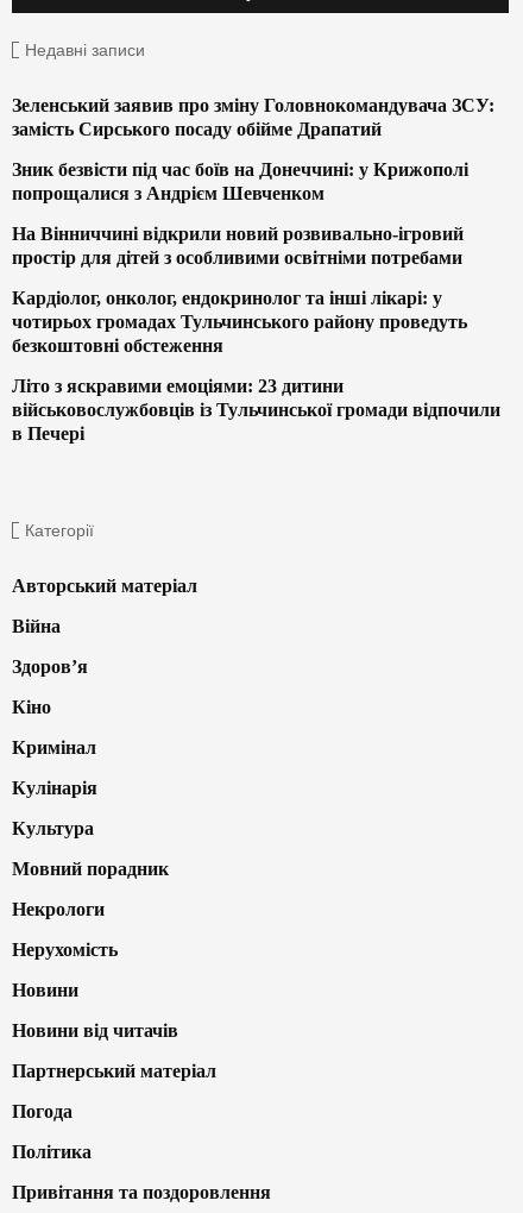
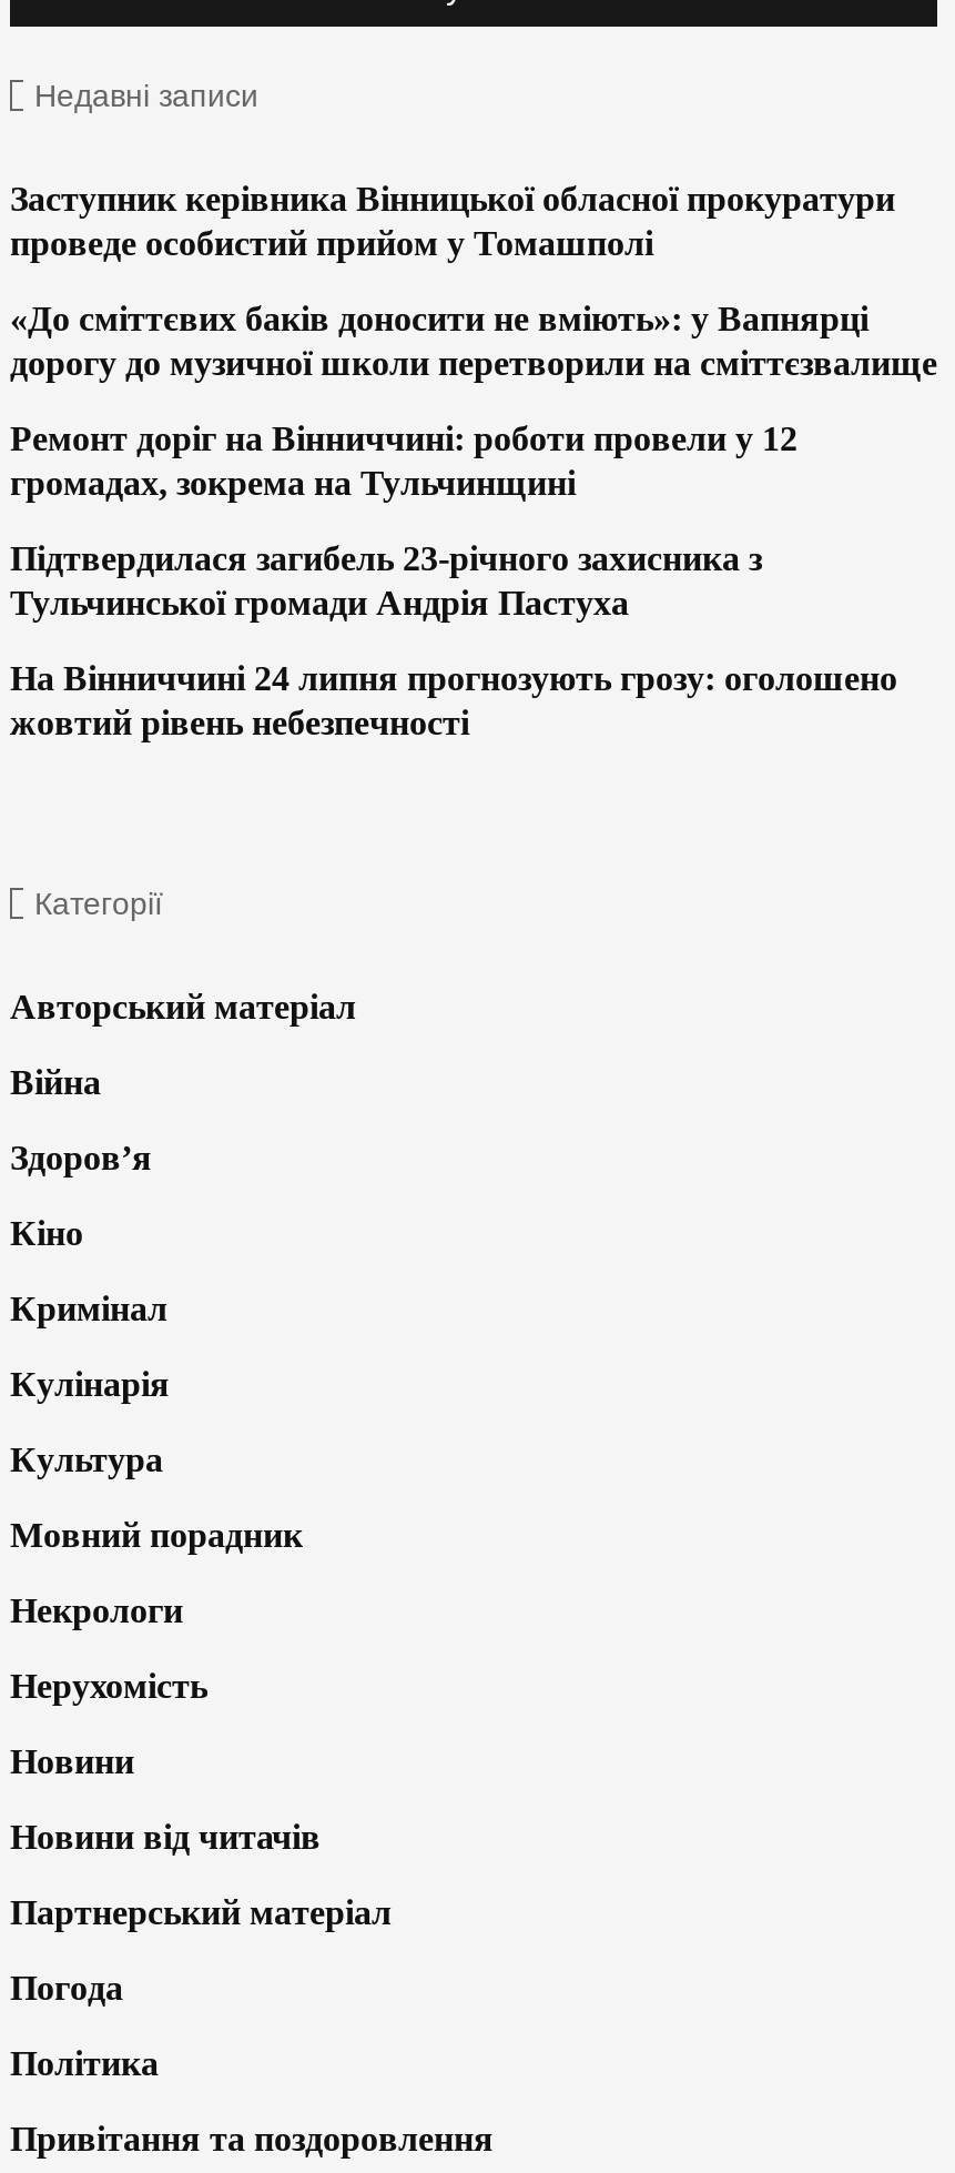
[12,96,494,140] Зеленський заявив про зміну Головнокомандувача ЗСУ: | замість Сирського посаду обійме Драпатий -> [10,178,895,261] Заступник керівника Вінницької обласної прокуратури | проведе особистий прийом у Томашполі
[12,160,468,204] Зник безвісти під час боїв на Донеччині: у Крижополі | попрощалися з Андрієм Шевченком -> [10,298,937,380] «До сміттєвих баків доносити не вміють»: у Вапнярці | дорогу до музичної школи перетворили на сміттєзвалище
[12,224,464,268] На Вінниччині відкрили новий розвивально-ігровий | простір для дітей з особливими освітніми потребами -> [10,418,797,500] Ремонт доріг на Вінниччині: роботи провели у 12 | громадах, зокрема на Тульчинщині
[12,288,467,356] Кардіолог, онколог, ендокринолог та інші лікарі: у | чотирьох громадах Тульчинського району проведуть | безкоштовні обстеження -> [10,538,762,620] Підтвердилася загибель 23-річного захисника з | Тульчинської громади Андрія Пастуха
[12,376,500,444] Літо з яскравими емоціями: 23 дитини | військовослужбовців із Тульчинської громади відпочили | в Печері -> [10,658,897,740] На Вінниччині 24 липня прогнозують грозу: оголошено | жовтий рівень небезпечності

